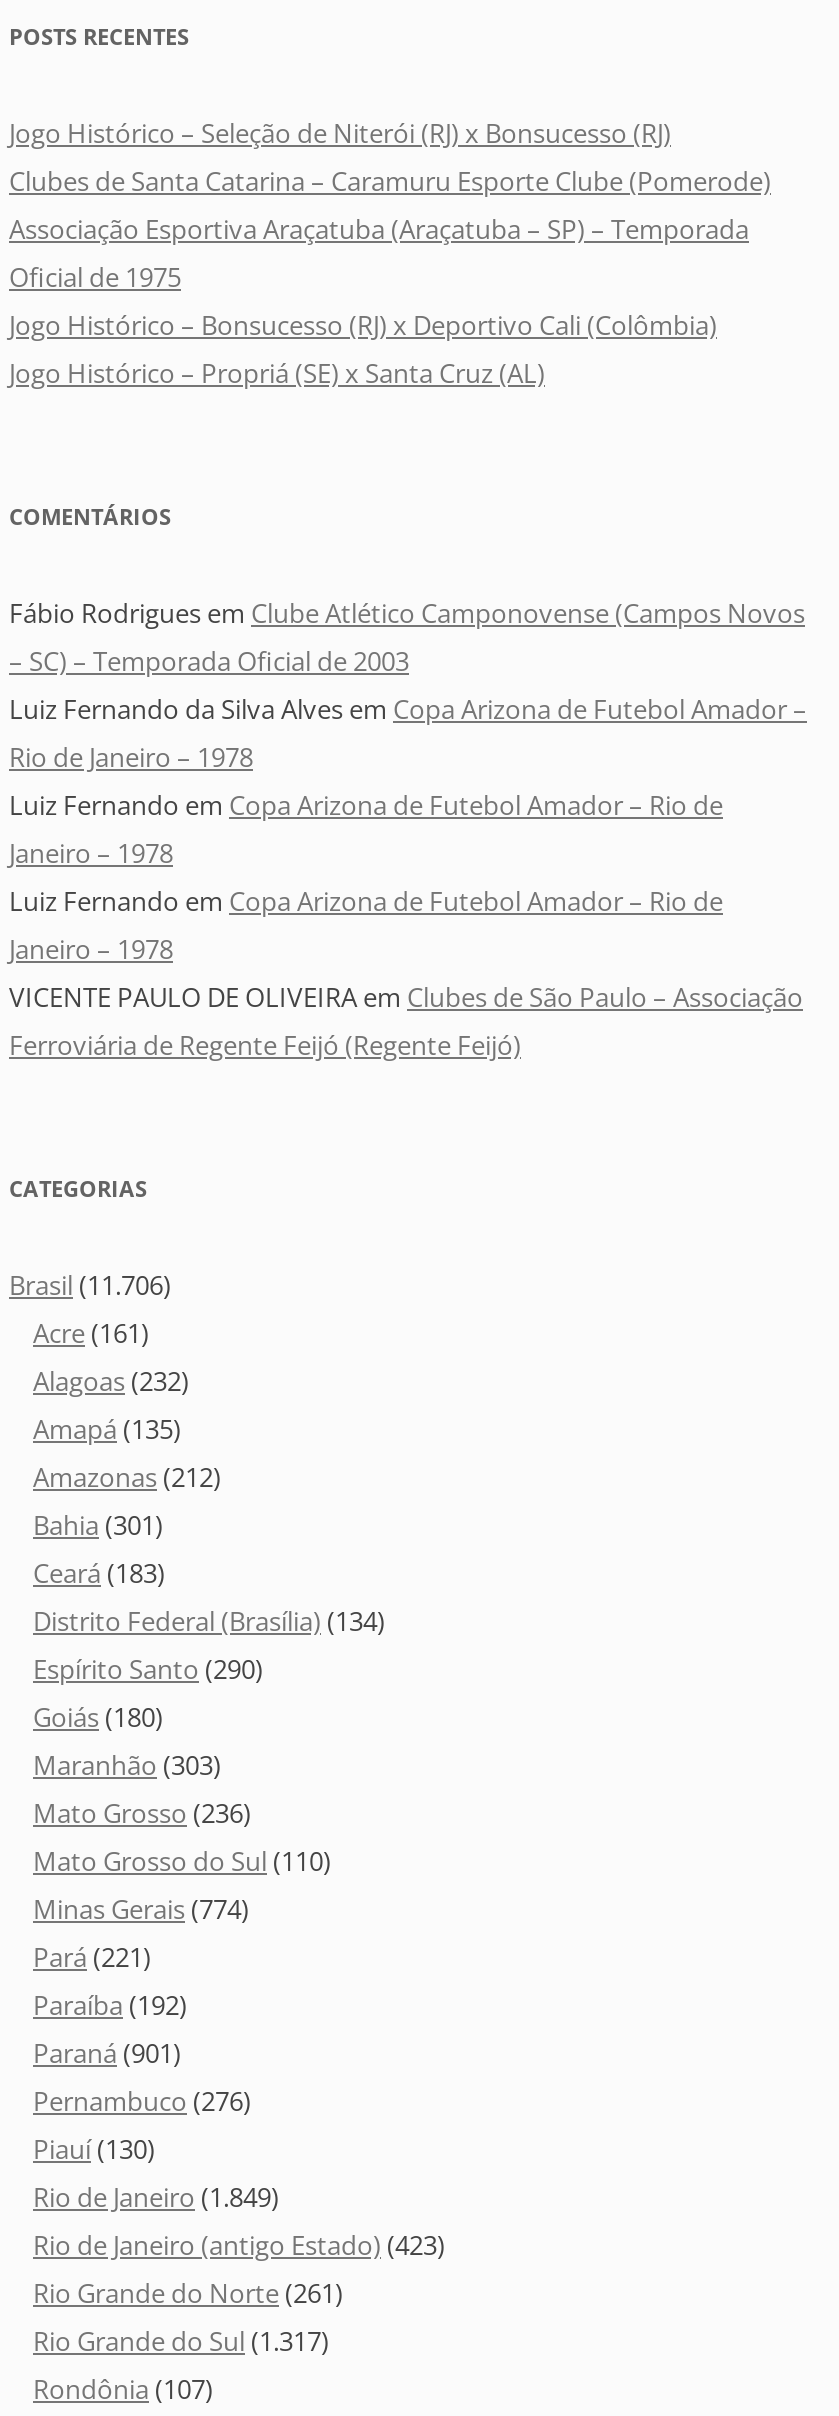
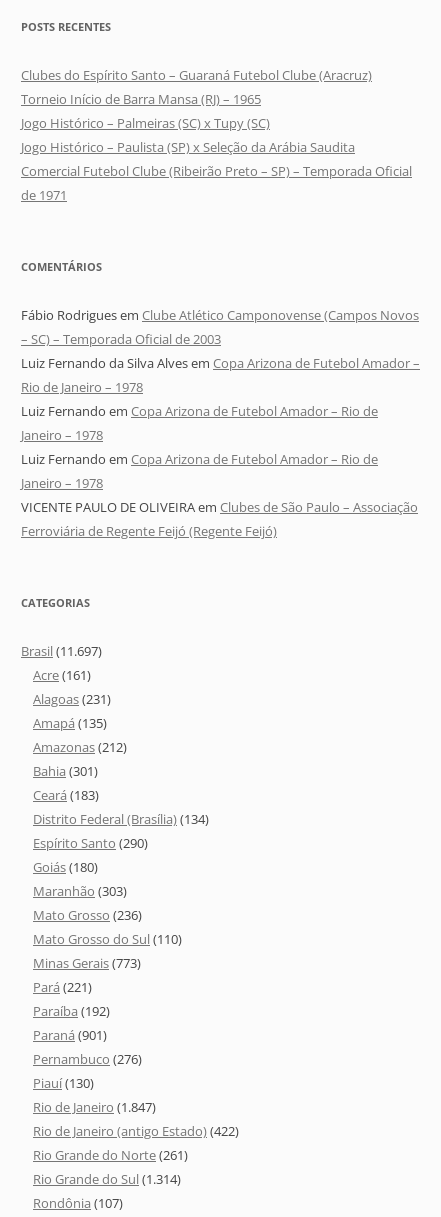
[9,114,771,390] Jogo Histórico – Seleção de Niterói (RJ) x Bonsucesso (RJ) | Clubes de Santa Catarina – Caramuru Esporte Clube (Pomerode) | Associação Esportiva Araçatuba (Araçatuba – SP) – Temporada | Oficial de 1975 | Jogo Histórico – Bonsucesso (RJ) x Deportivo Cali (Colômbia) | Jogo Histórico – Propriá (SE) x Santa Cruz (AL) -> [21,66,412,204] Clubes do Espírito Santo – Guaraná Futebol Clube (Aracruz) | Torneio Início de Barra Mansa (RJ) – 1965 | Jogo Histórico – Palmeiras (SC) x Tupy (SC) | Jogo Histórico – Paulista (SP) x Seleção da Arábia Saudita | Comercial Futebol Clube (Ribeirão Preto – SP) – Temporada Oficial | de 1971
[9,1266,171,1302] Brasil (11.706) -> [21,642,102,660] Brasil (11.697)
[33,1362,189,1398] Alagoas (232) -> [33,690,111,708] Alagoas (231)
[33,1890,249,1926] Minas Gerais (774) -> [33,954,141,972] Minas Gerais (773)
[33,2178,279,2214] Rio de Janeiro (1.849) -> [33,1098,156,1116] Rio de Janeiro (1.847)
[33,2226,445,2262] Rio de Janeiro (antigo Estado) (423) -> [33,1122,239,1140] Rio de Janeiro (antigo Estado) (422)
[33,2322,329,2358] Rio Grande do Sul (1.317) -> [33,1170,181,1188] Rio Grande do Sul (1.314)

